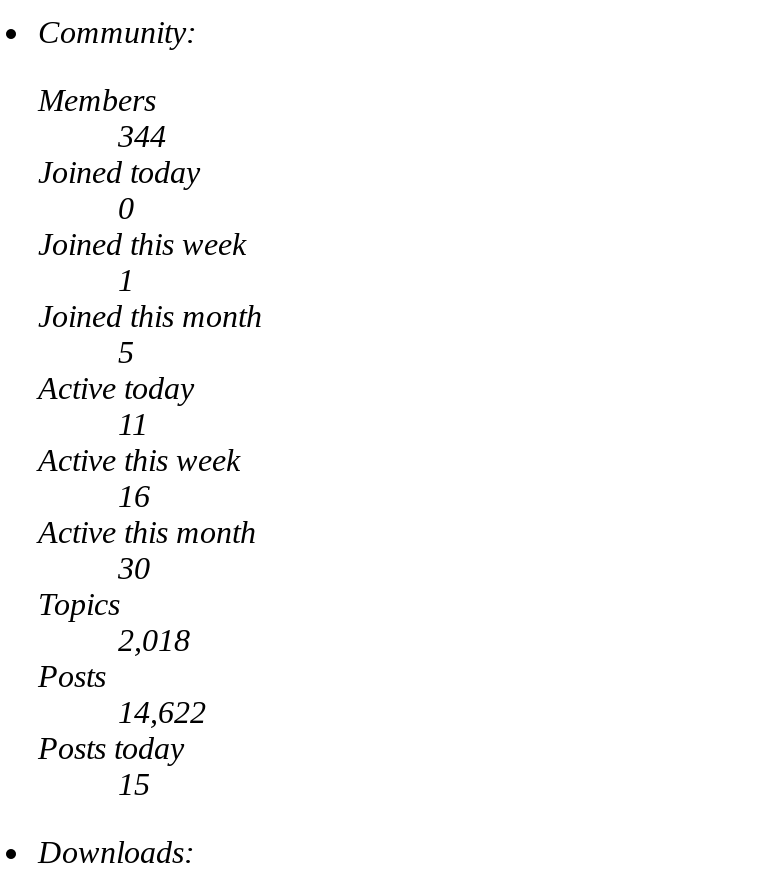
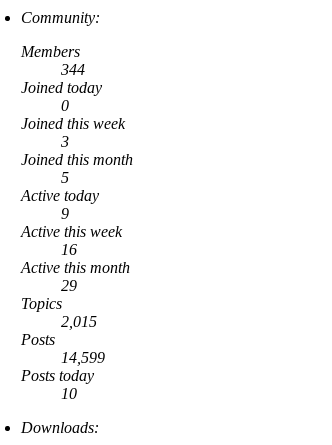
[118,264,134,298] 1 -> [61,133,69,150] 3
[118,408,148,442] 11 -> [61,205,69,222] 9
[118,552,150,586] 30 -> [61,277,77,294] 29
[118,624,190,658] 2,018 -> [61,313,97,330] 2,015
[118,696,206,730] 14,622 -> [61,349,105,366] 14,599
[118,768,150,802] 15 -> [61,385,77,402] 10

